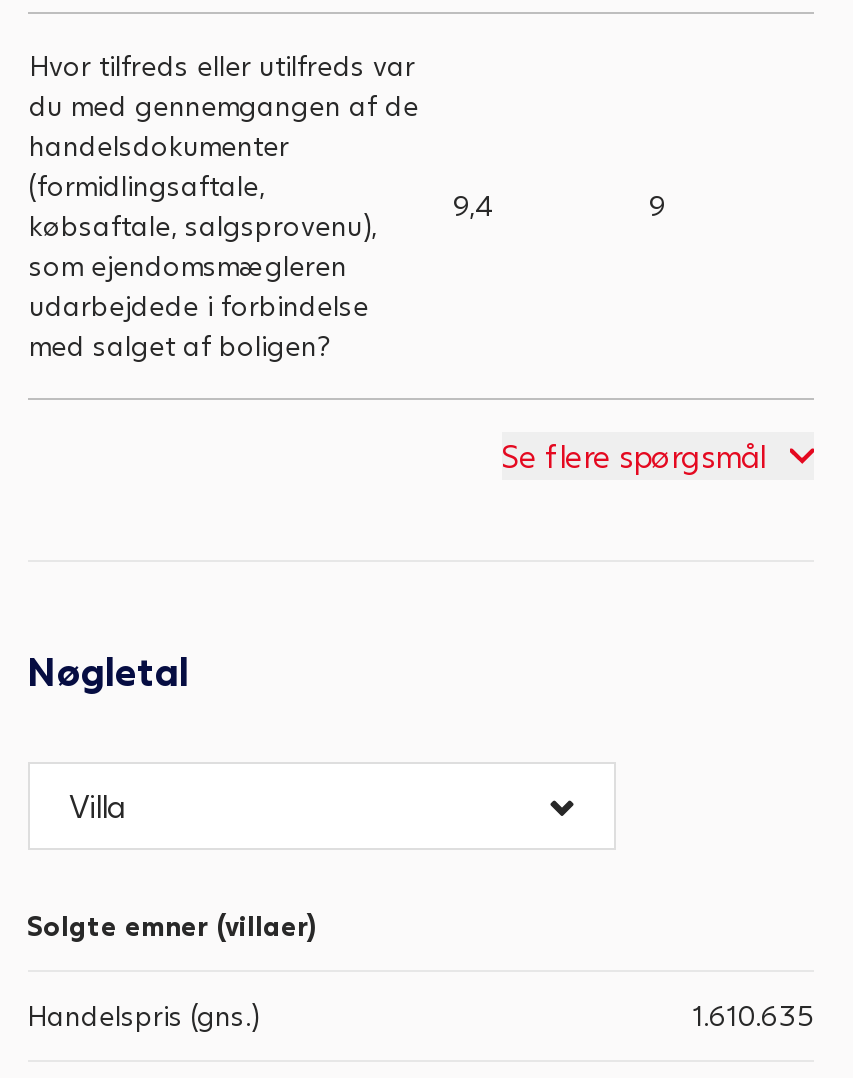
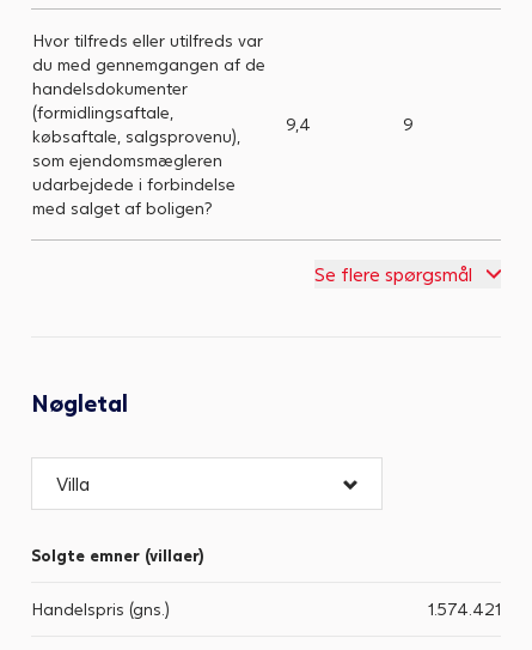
[693,999,813,1033] 1.610.635 -> [427,599,500,619] 1.574.421

